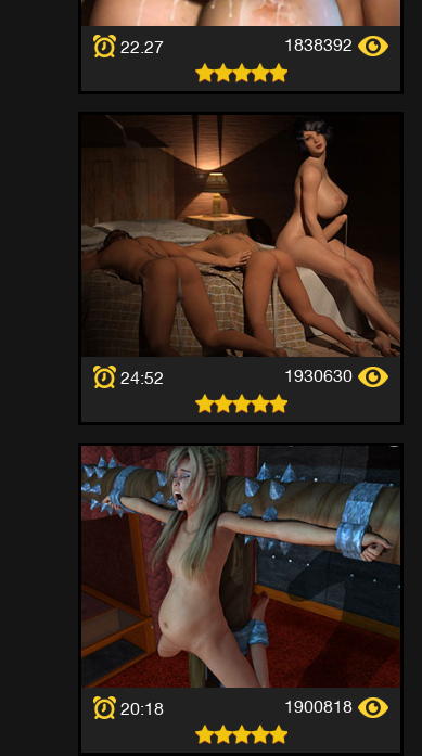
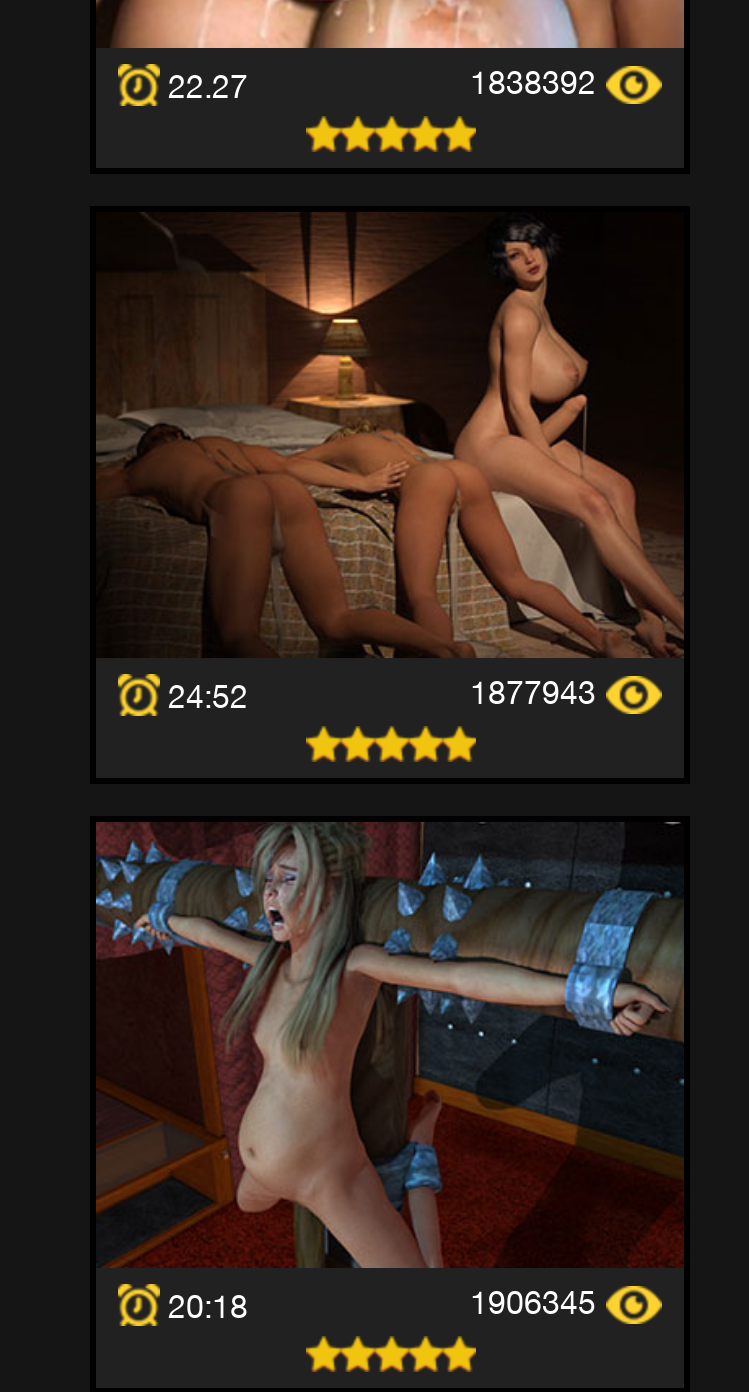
[284,370,353,385] 1930630 -> [470,681,596,709] 1877943
[284,700,353,716] 1900818 -> [470,1292,596,1320] 1906345

